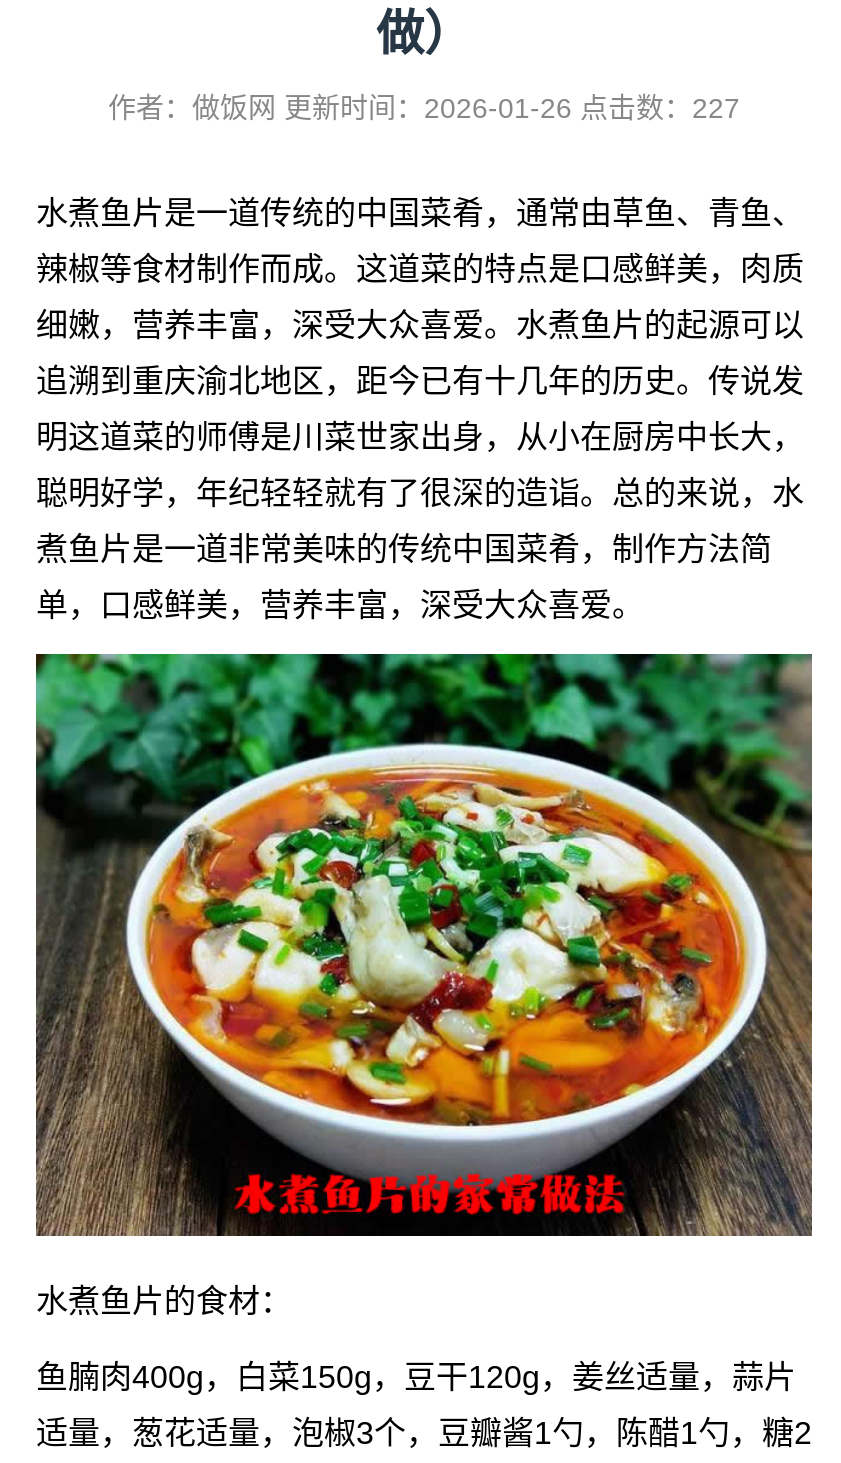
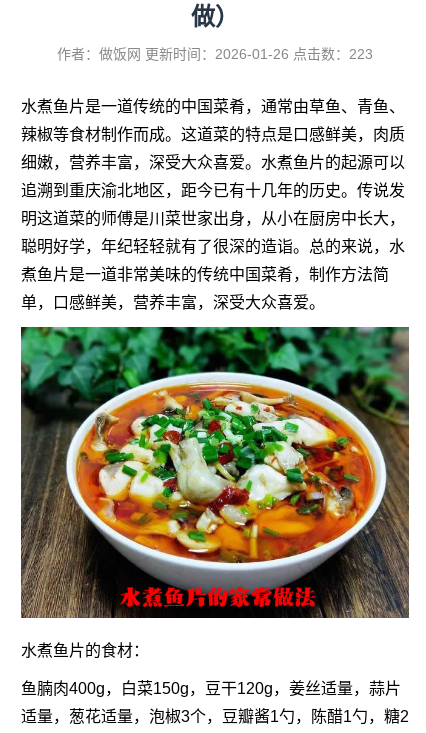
[108,92,740,124] 作者：做饭网更新时间：2026-01-26 点击数：227 -> [57,46,373,62] 作者：做饭网更新时间：2026-01-26 点击数：223

